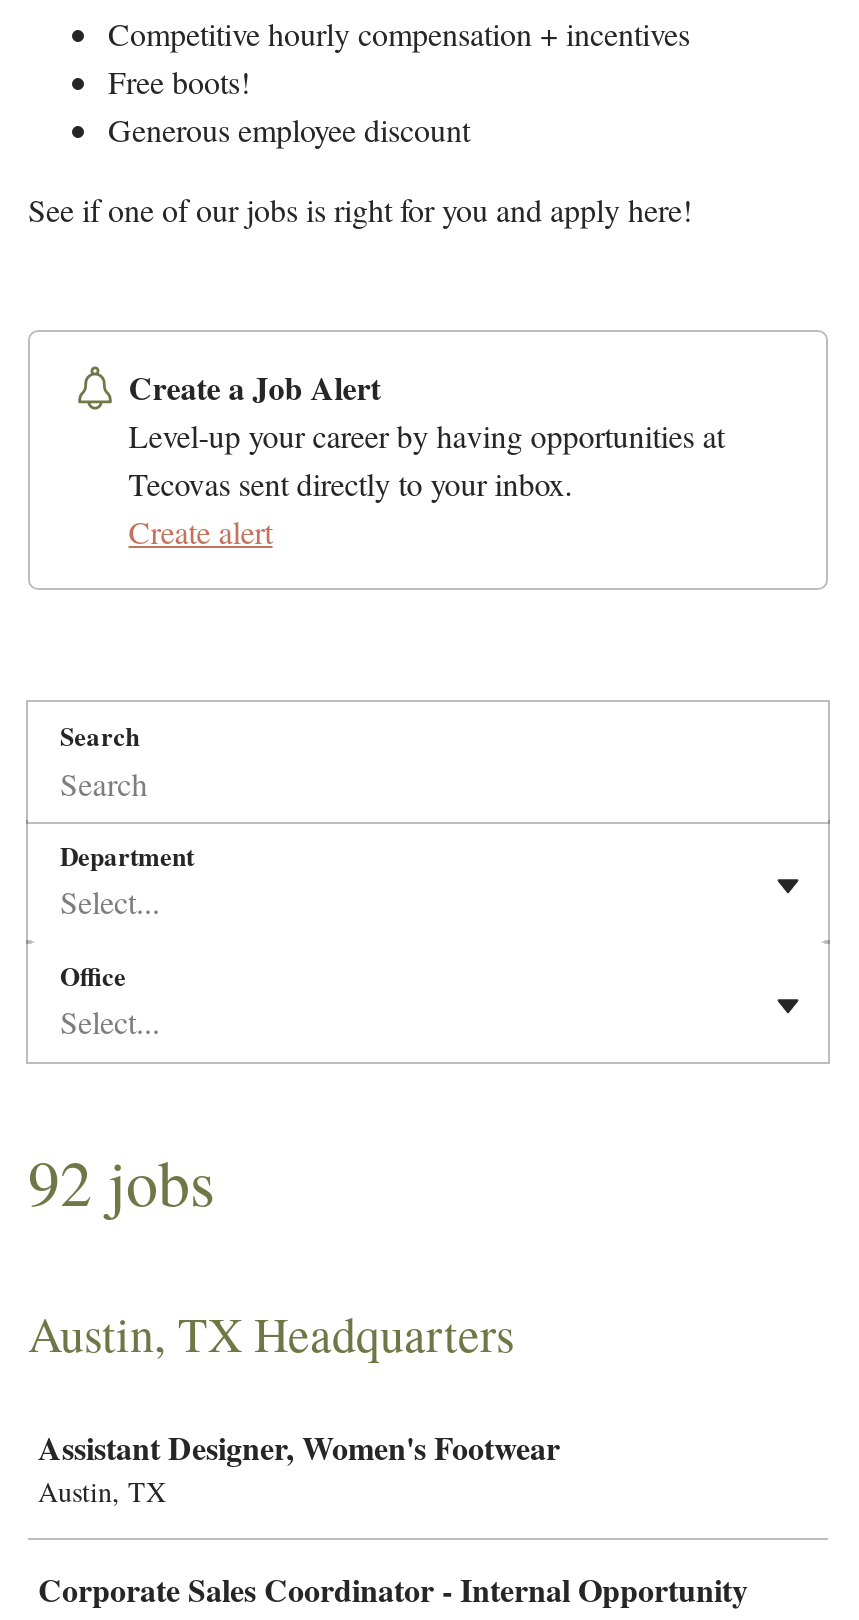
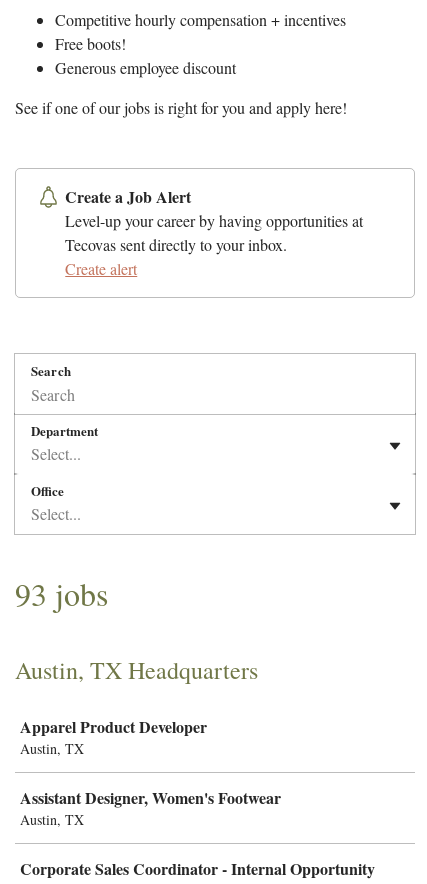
[28,1138,214,1224] 92 jobs -> [15,572,108,615] 93 jobs
none -> [20,715,207,758] Apparel Product Developer | Austin, TX

